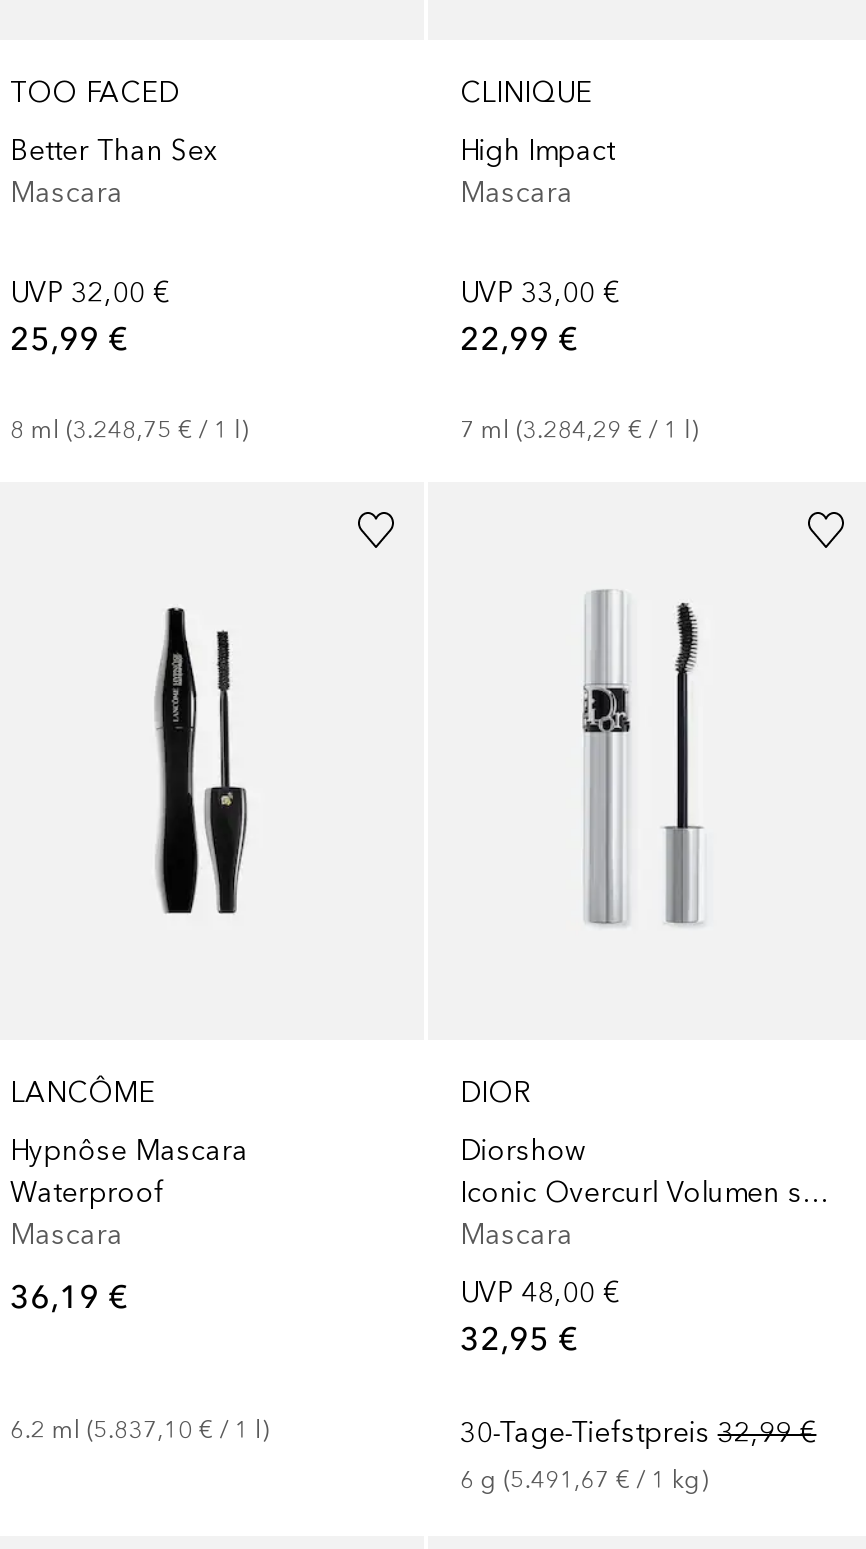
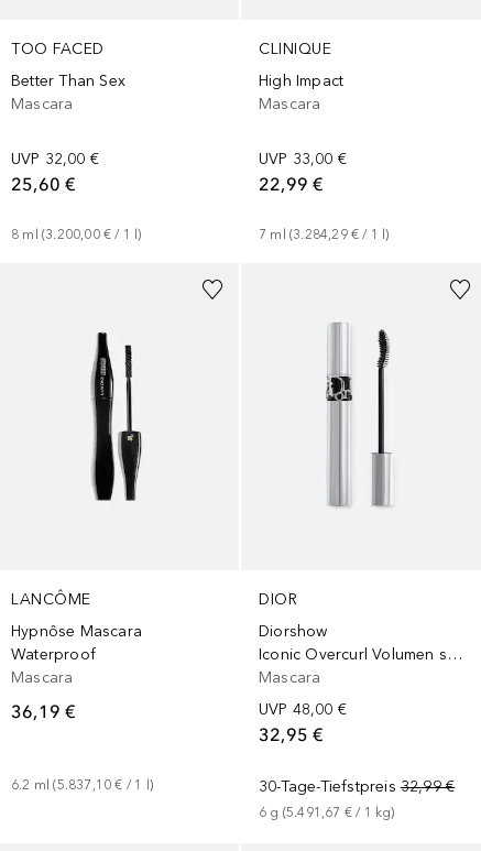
[10,317,129,357] 25,99 € -> [11,173,76,195] 25,60 €
[10,415,247,443] 8 ml (3.248,75 €/ 1 l) -> [11,226,142,242] 8 ml (3.200,00 €/ 1 l)

